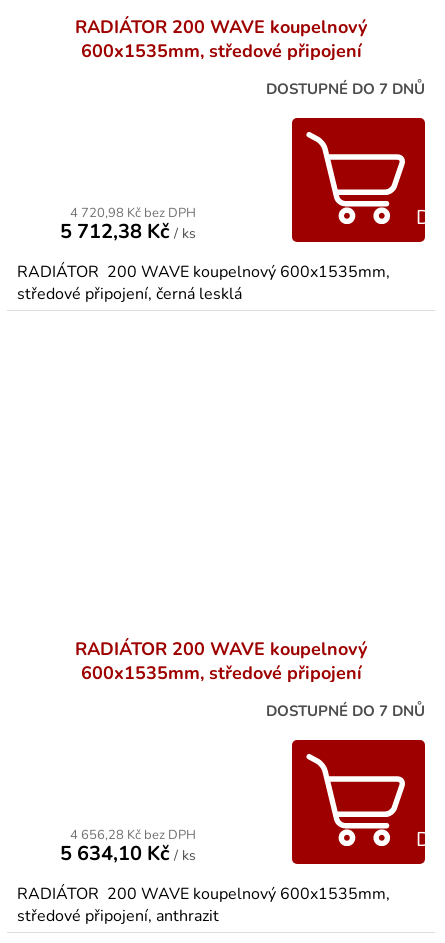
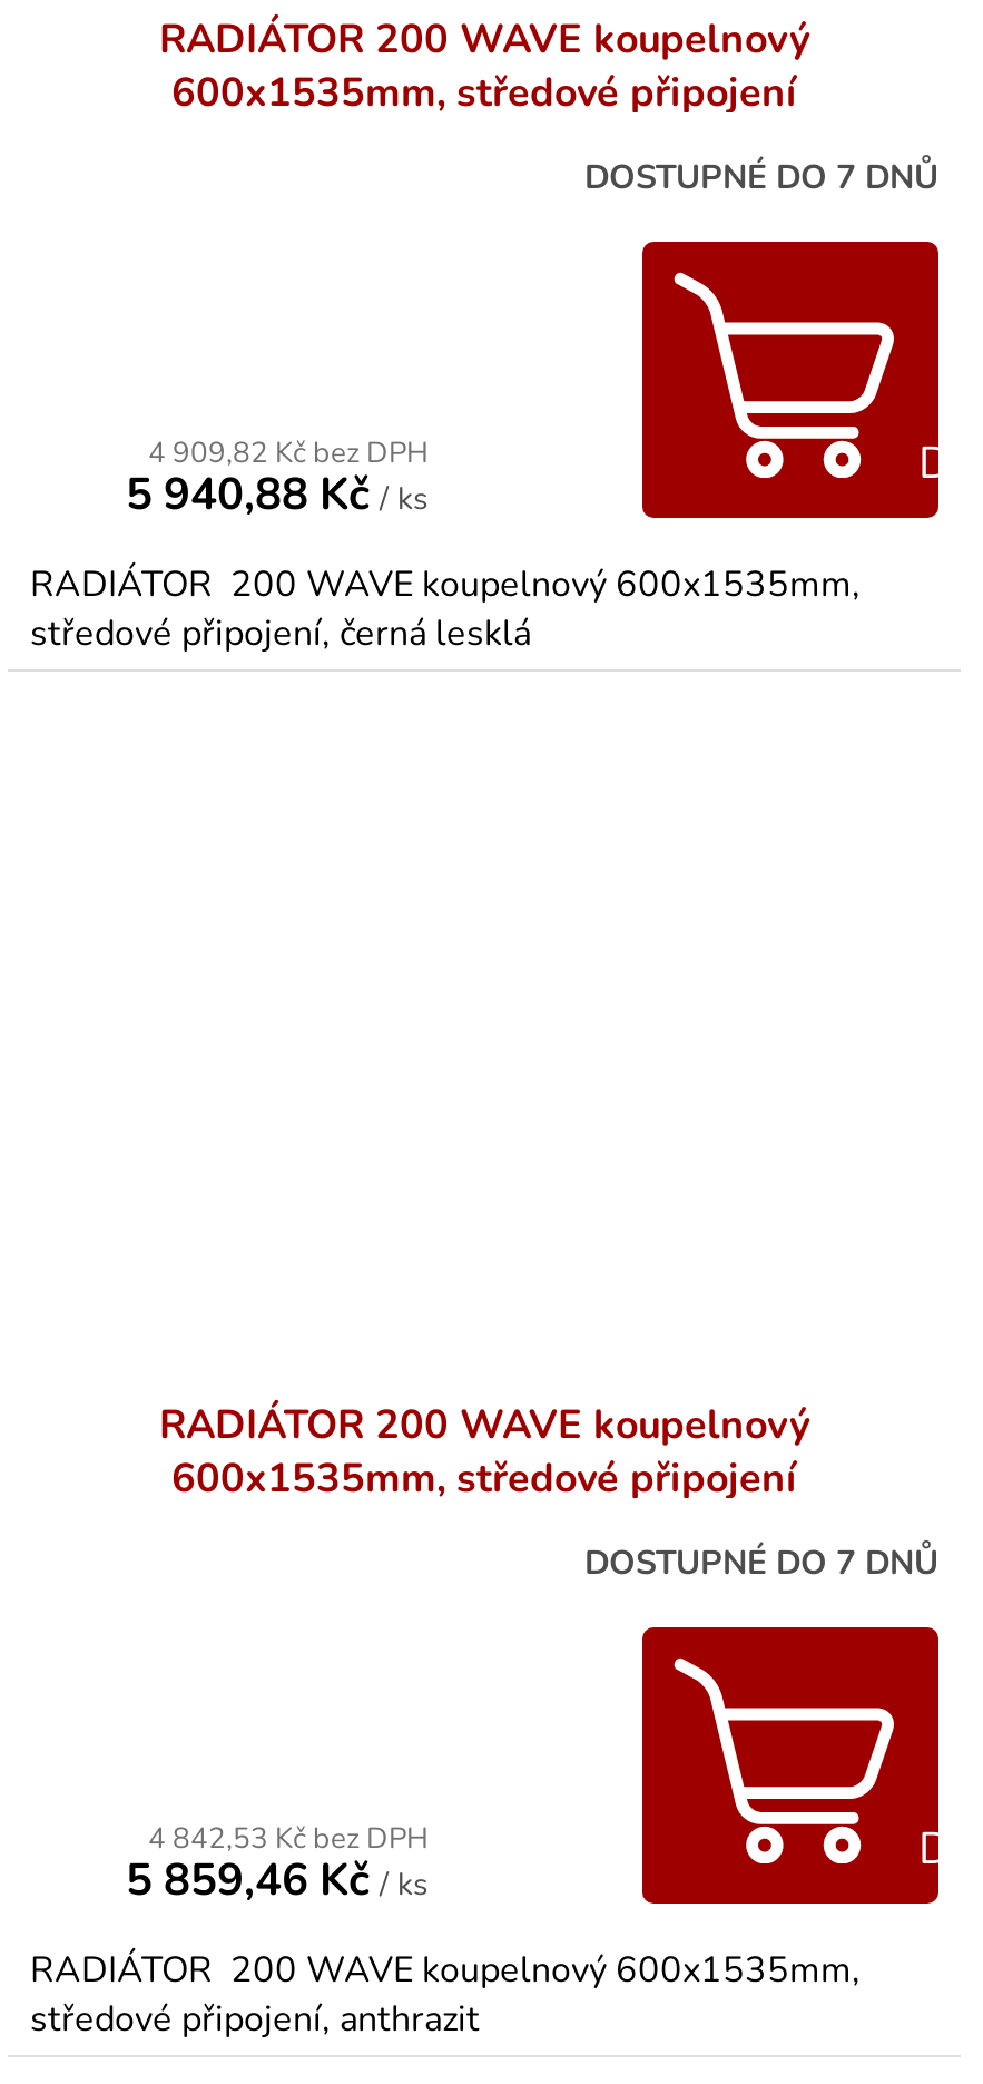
[70,204,196,222] 4 720,98 Kč bez DPH -> [148,434,429,474] 4 909,82 Kč bez DPH
[60,218,196,245] 5 712,38 Kč / ks -> [126,465,429,525] 5 940,88 Kč / ks
[70,826,196,844] 4 656,28 Kč bez DPH -> [148,1818,429,1858] 4 842,53 Kč bez DPH
[60,840,196,867] 5 634,10 Kč/ ks -> [126,1849,429,1910] 5 859,46 Kč/ ks

